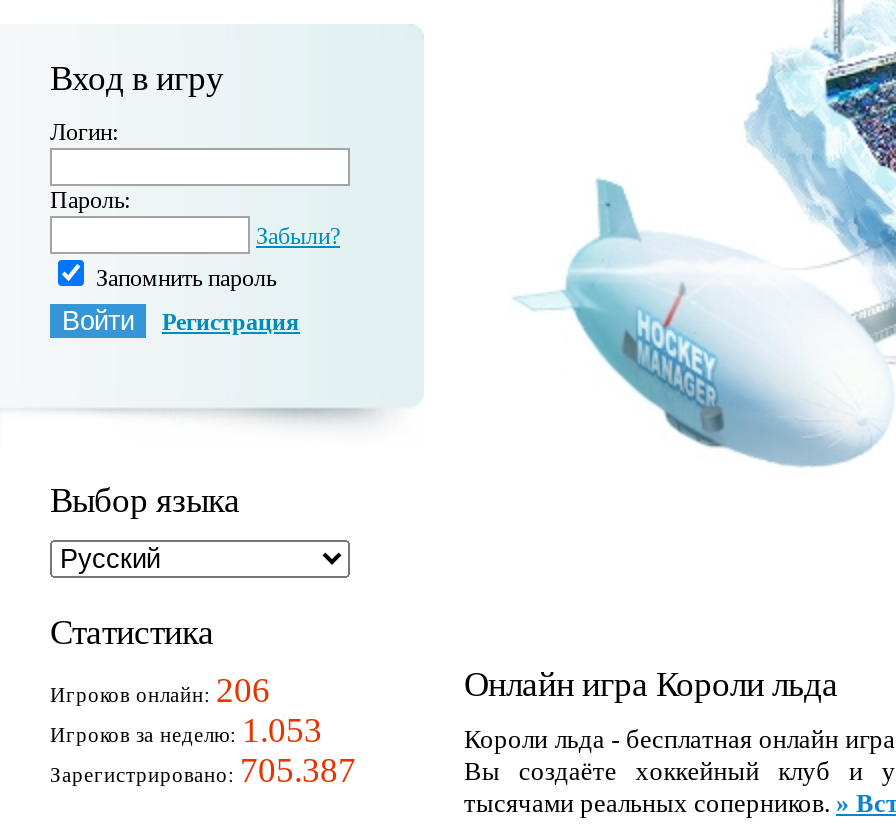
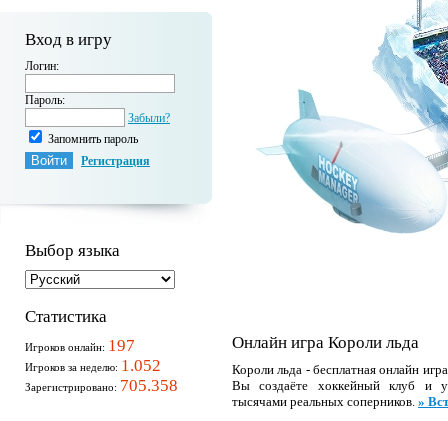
[50,671,270,709] Игроков онлайн: 206 -> [25,336,135,355] Игроков онлайн: 197
[50,711,322,749] Игроков за неделю: 1.053 -> [25,356,161,375] Игроков за неделю: 1.052
[50,751,356,789] Зарегистрировано: 705.387 -> [25,376,178,395] Зарегистрировано: 705.358

